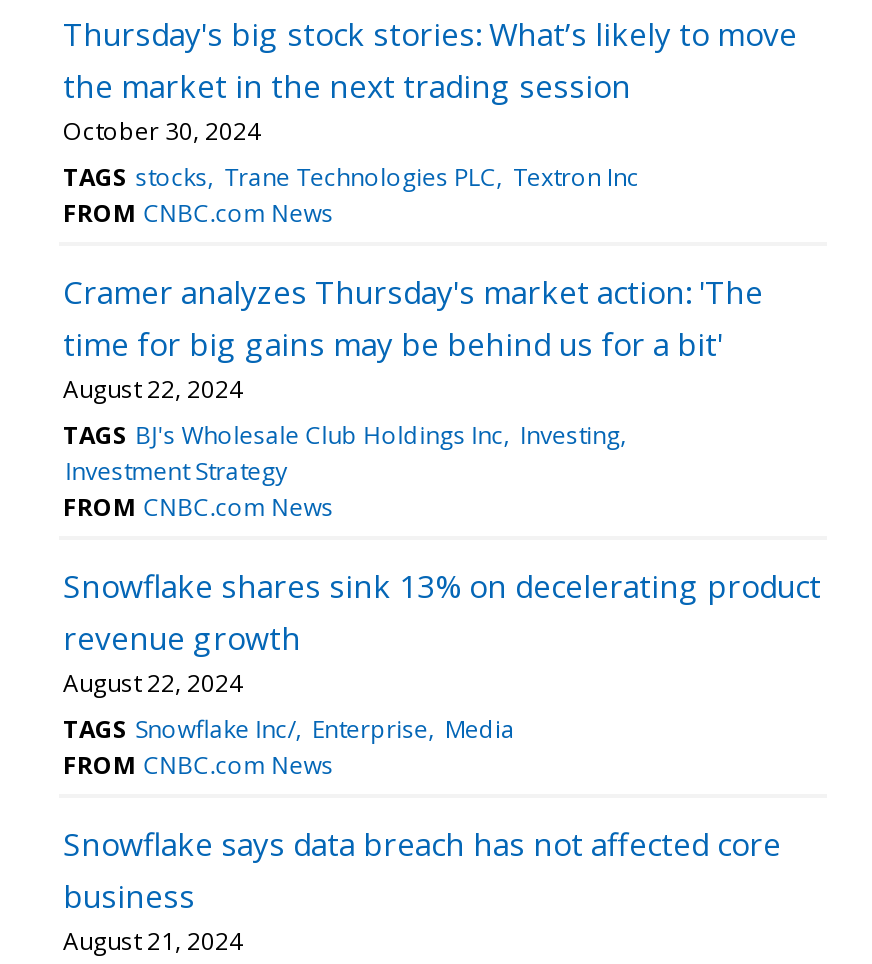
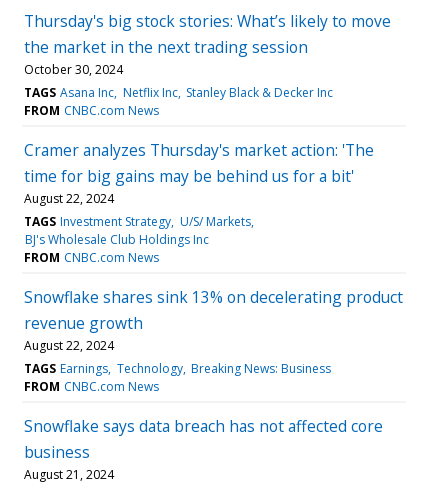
[63,160,639,194] TAGS stocks Trane Technologies PLC Textron Inc -> [24,84,333,101] TAGS Asana Inc Netflix Inc Stanley Black & Decker Inc
[63,418,620,488] TAGS BJ's Wholesale Club Holdings Inc Investing | Investment Strategy -> [24,213,251,248] TAGS Investment Strategy U/S/ Markets | BJ's Wholesale Club Holdings Inc
[63,712,515,746] TAGS Snowflake Inc/ Enterprise Media -> [24,360,331,377] TAGS Earnings Technology Breaking News: Business

